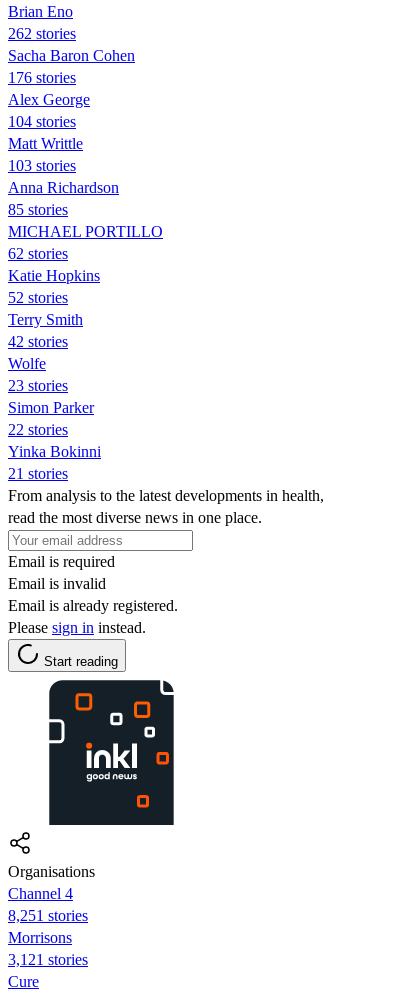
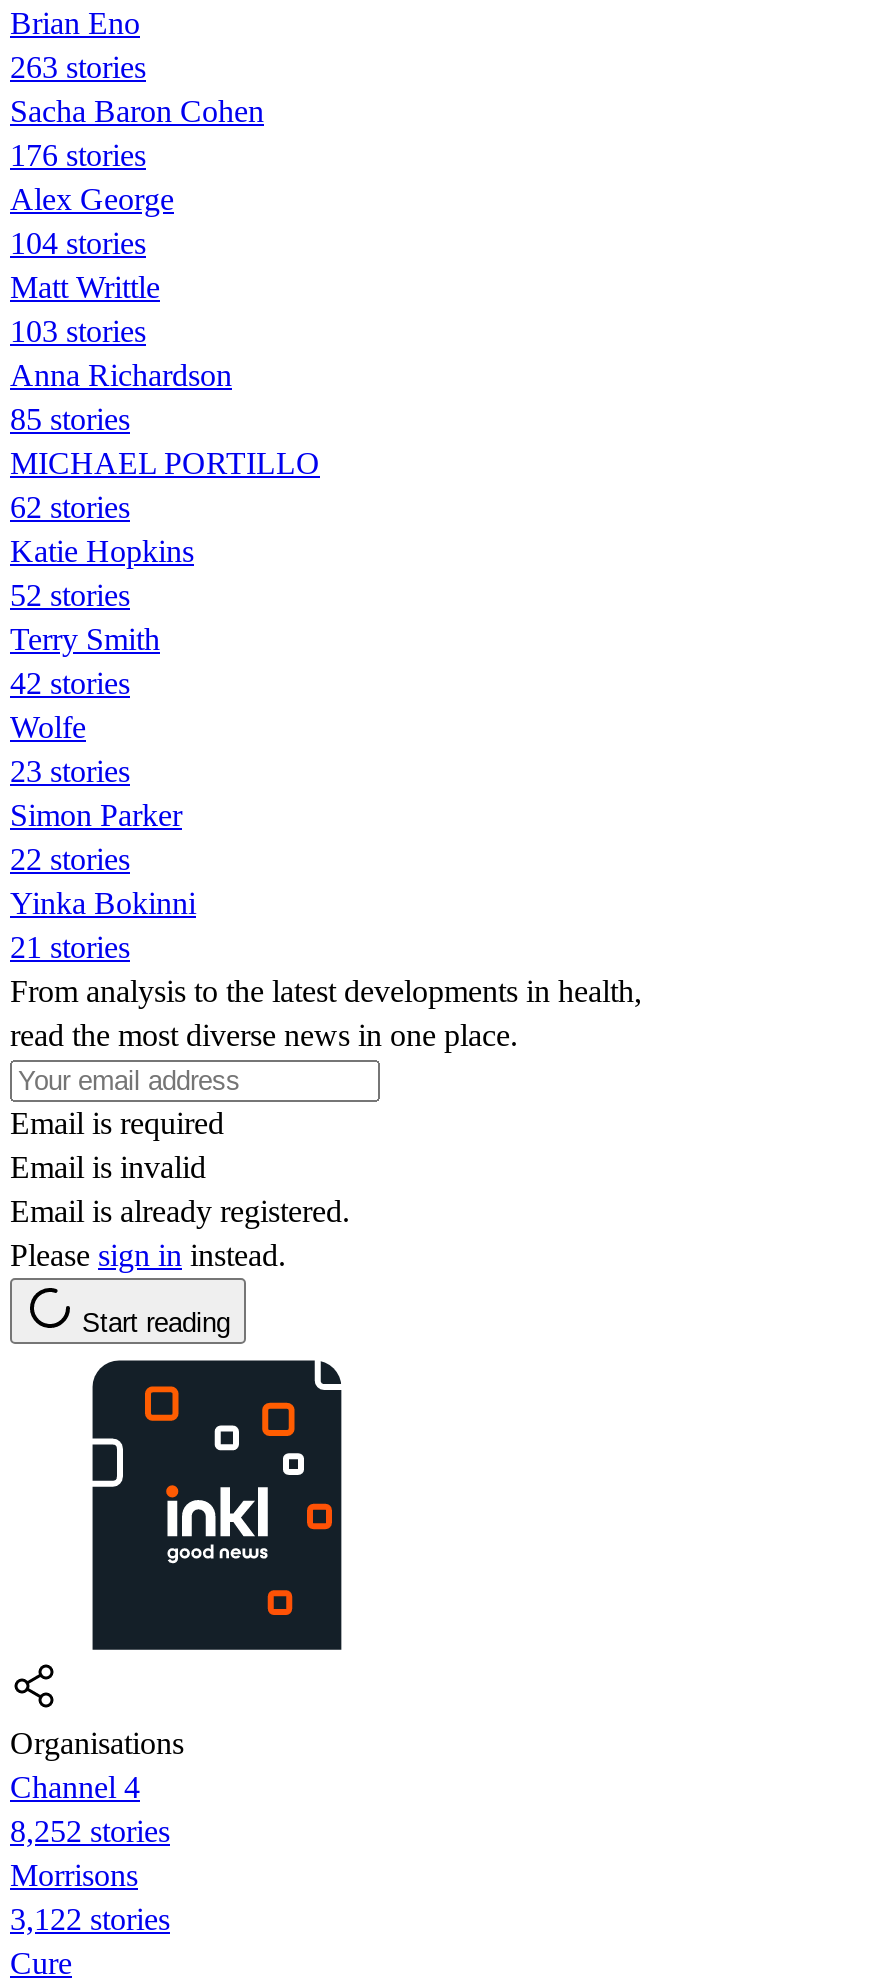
[8,25,76,42] 262 stories -> [10,50,146,84] 263 stories
[8,907,88,924] 8,251 stories -> [10,1814,170,1848] 8,252 stories
[8,951,88,968] 3,121 stories -> [10,1902,170,1936] 3,122 stories

